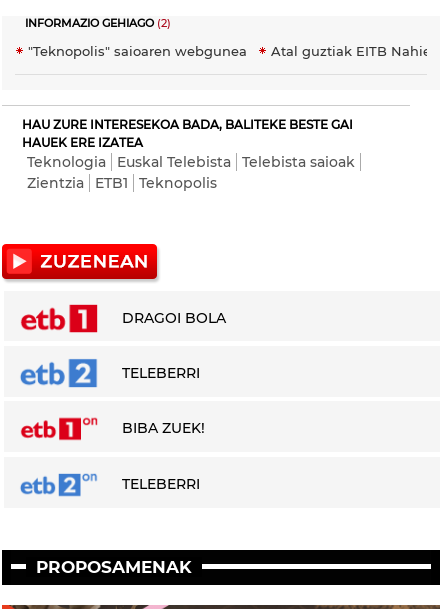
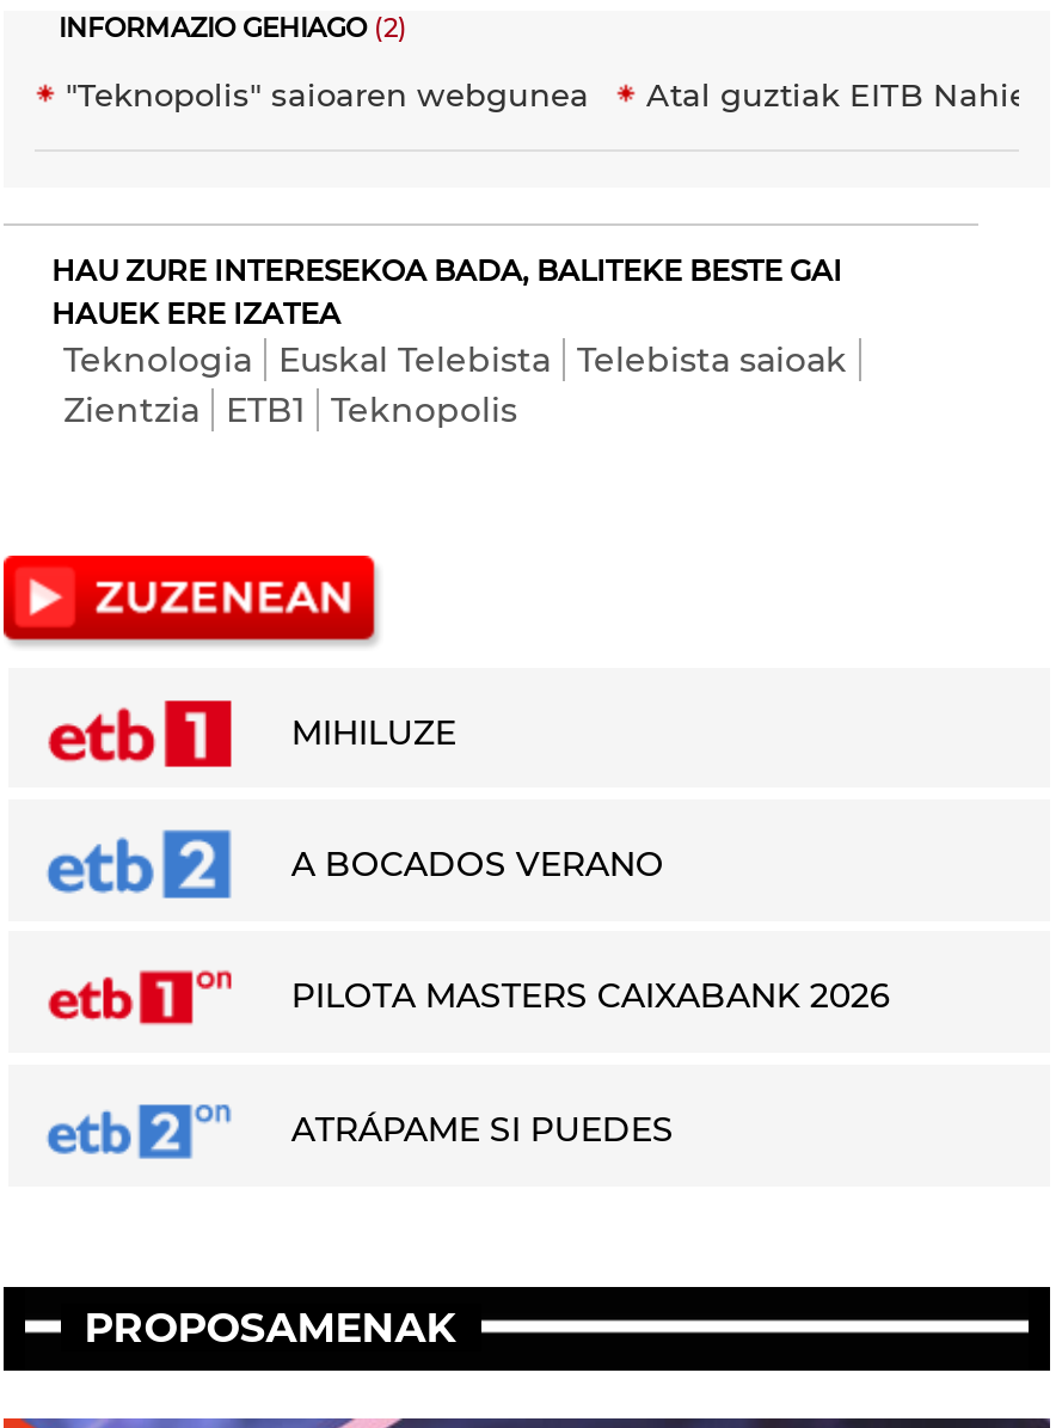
[122,309,226,327] DRAGOI BOLA -> [291,711,456,754] MIHILUZE
[122,364,200,382] TELEBERRI -> [291,842,664,885] A BOCADOS VERANO
[122,419,205,437] BIBA ZUEK! -> [291,975,891,1018] PILOTA MASTERS CAIXABANK 2026
[122,475,200,493] TELEBERRI -> [291,1108,674,1151] ATRÁPAME SI PUEDES

